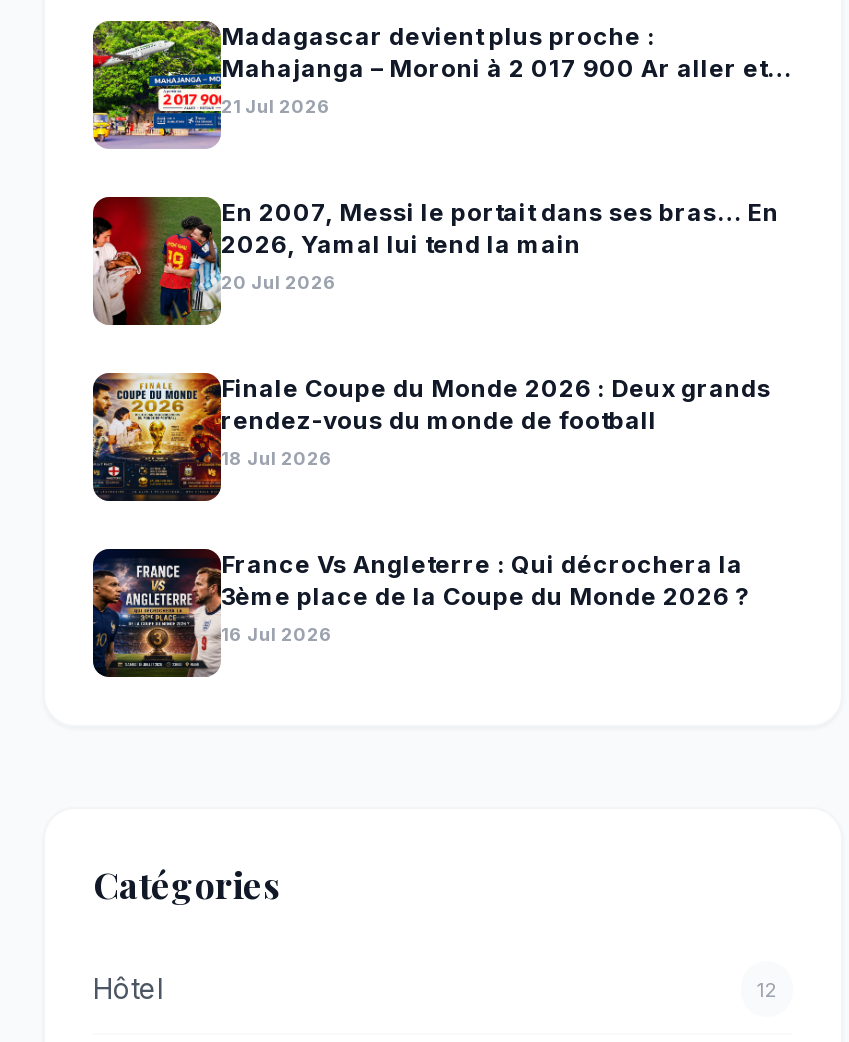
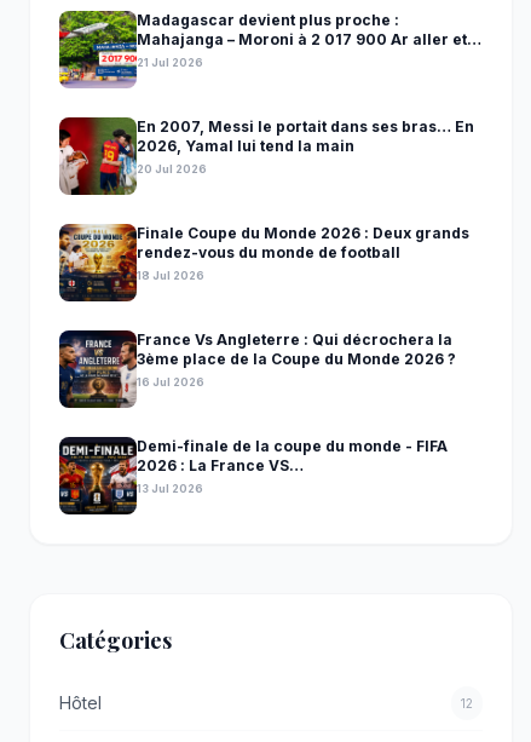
none -> [58,437,448,514] [image] | Demi-finale de la coupe du monde - FIFA | 2026 : La France VS… | 13 Jul 2026

